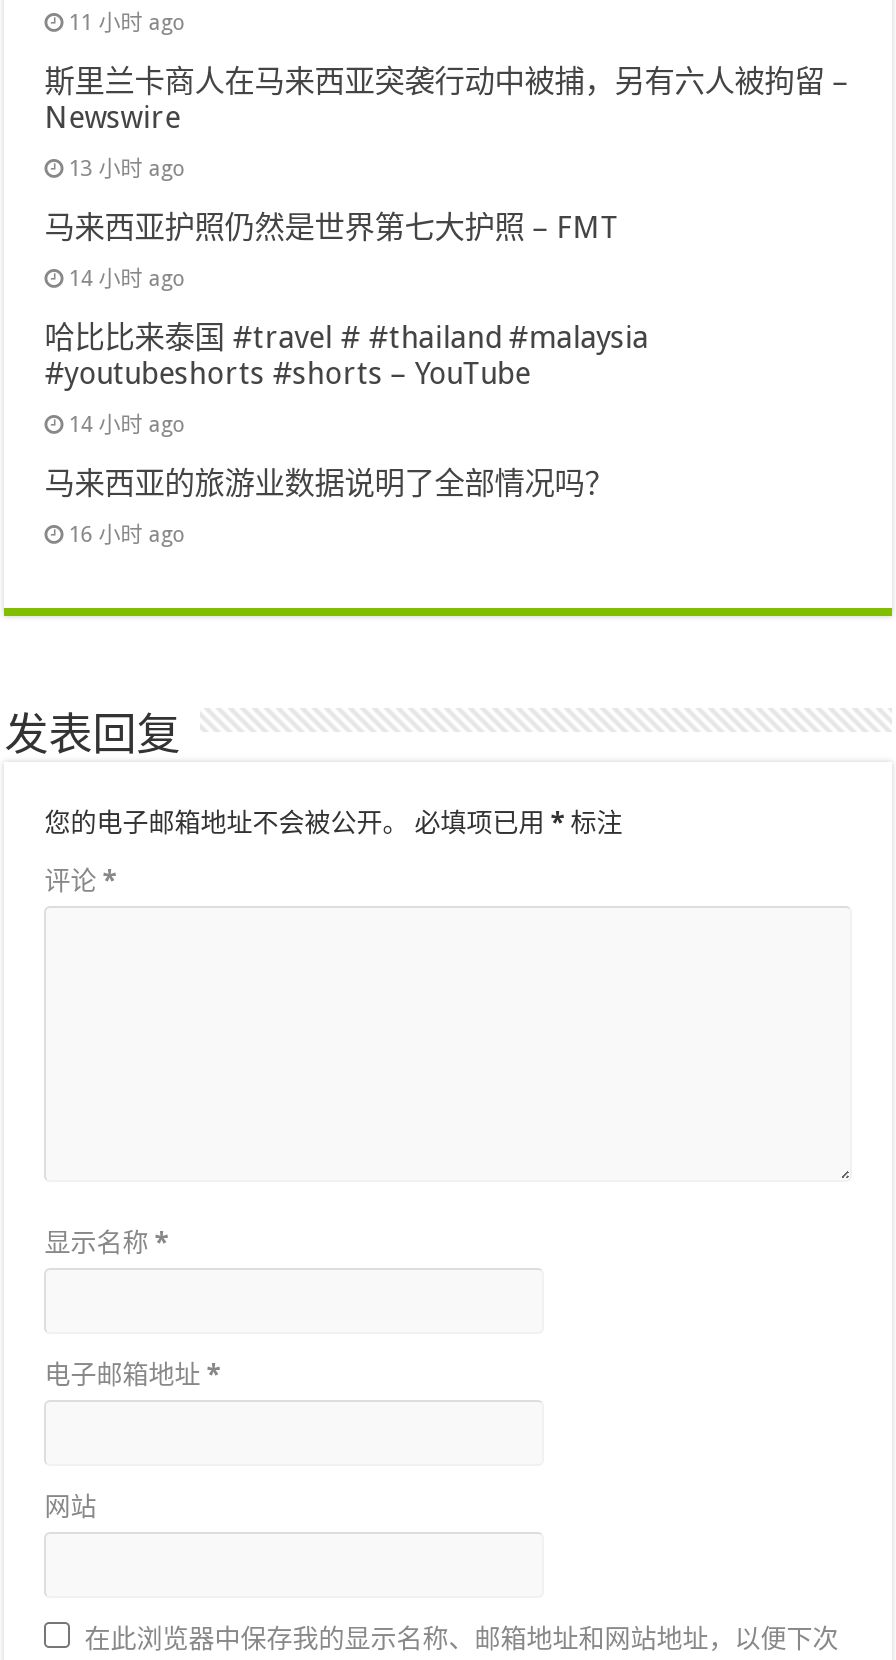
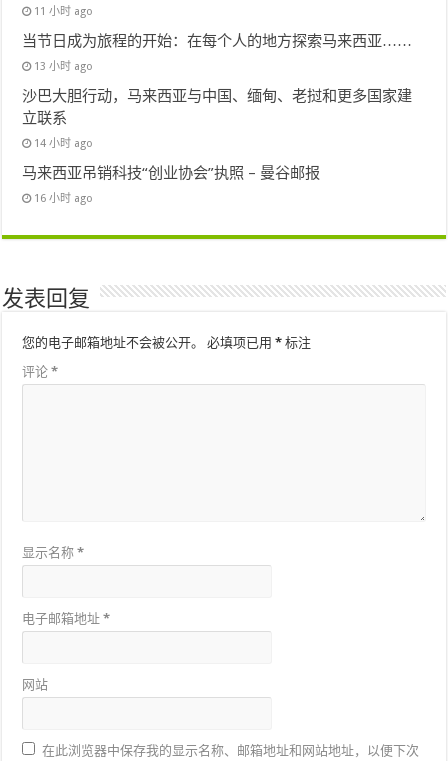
[44,64,848,136] 斯里兰卡商人在马来西亚突袭行动中被捕，另有六人被拘留 – | Newswire -> [22,32,412,50] 当节日成为旅程的开始：在每个人的地方探索马来西亚……
[44,210,620,246] 马来西亚护照仍然是世界第七大护照 – FMT -> [22,87,412,127] 沙巴大胆行动，马来西亚与中国、缅甸、老挝和更多国家建 | 立联系
[44,320,648,502] 哈比比来泰国 #travel # #thailand #malaysia | #youtubeshorts #shorts – YouTube | 14 小时 ago | 马来西亚的旅游业数据说明了全部情况吗？ -> [22,164,320,182] 马来西亚吊销科技“创业协会”执照 – 曼谷邮报

